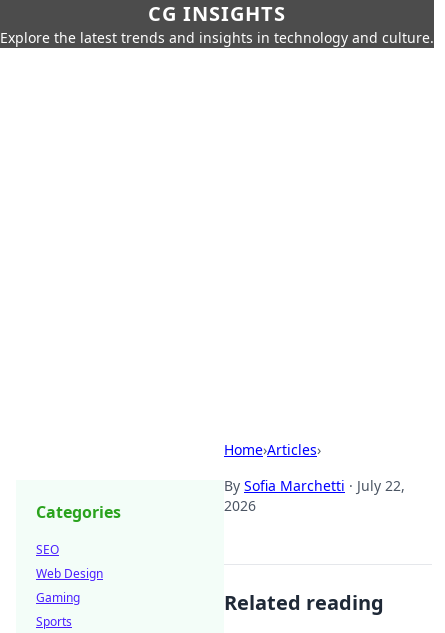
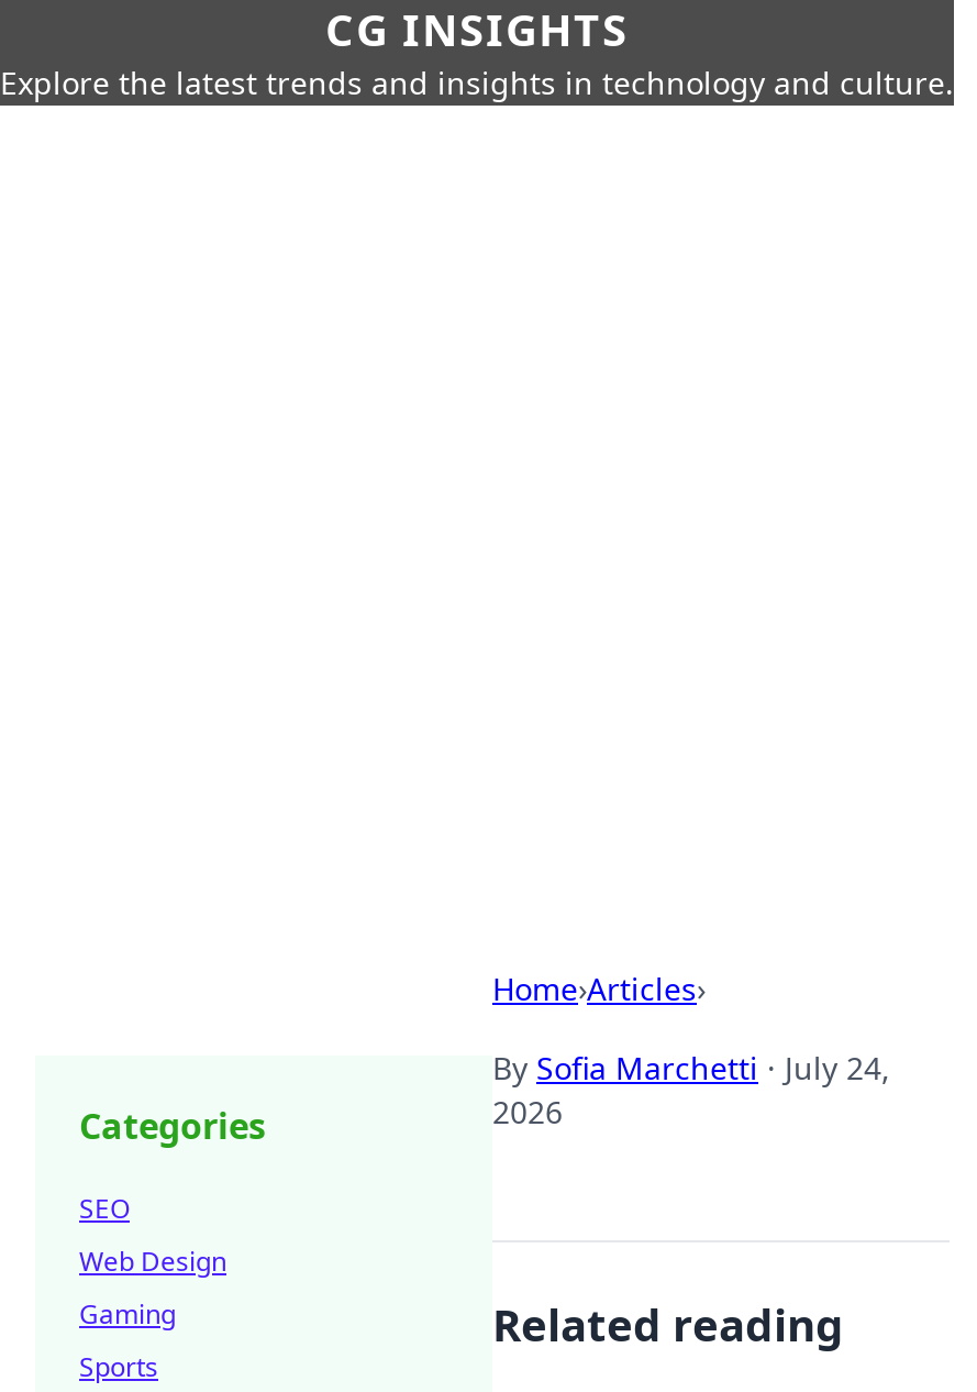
[224,476,405,495] By Sofia Marchetti · July 22, -> [492,1047,890,1089] By Sofia Marchetti · July 24,

